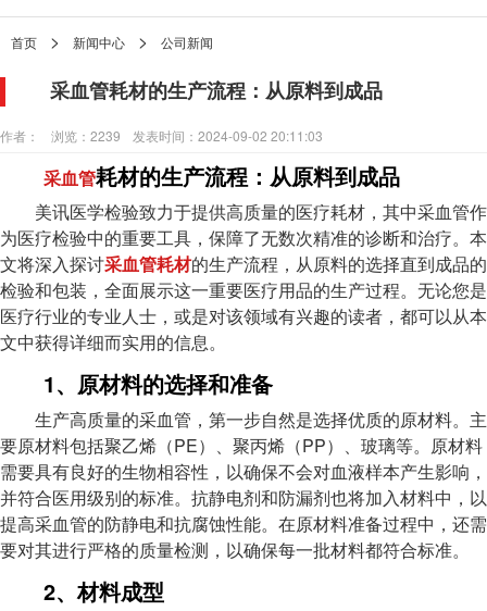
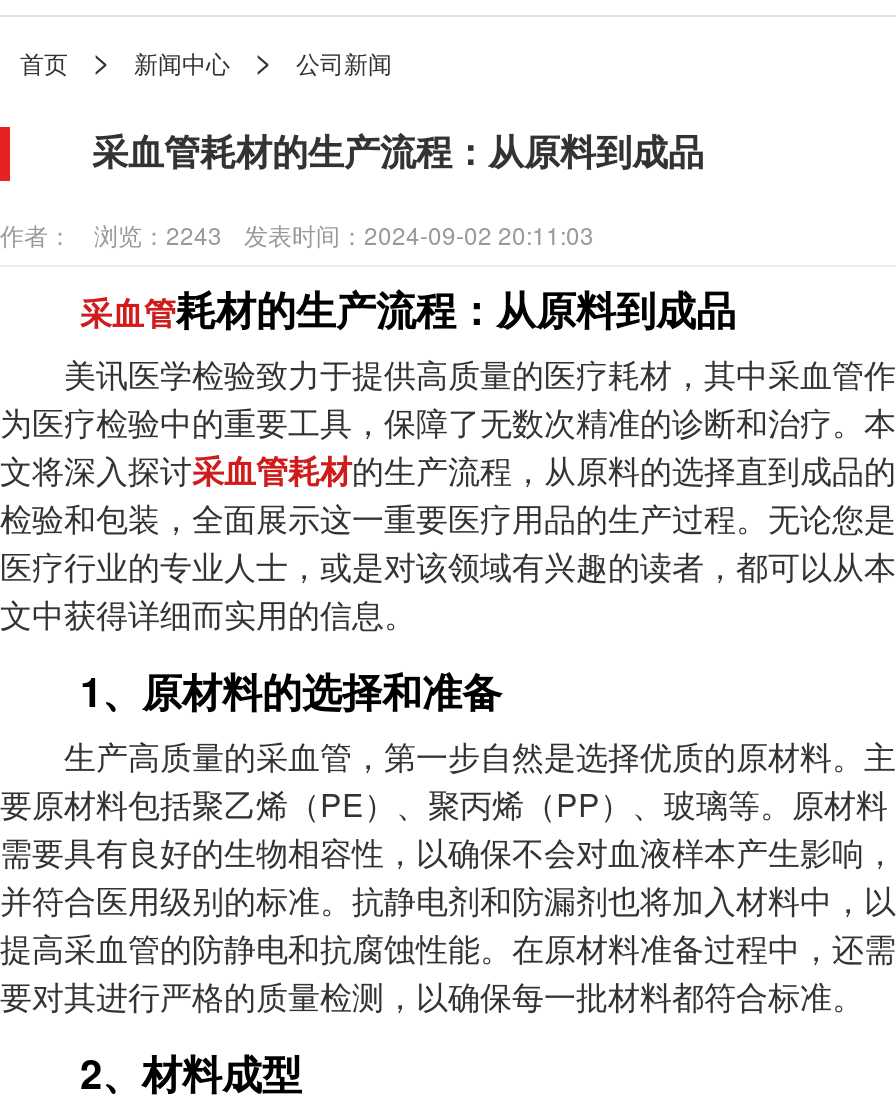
[0,126,323,144] 作者： 浏览：2239 发表时间：2024-09-02 20:11:03 -> [0,217,594,251] 作者： 浏览：2243 发表时间：2024-09-02 20:11:03

